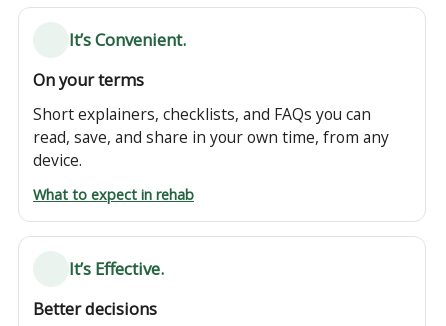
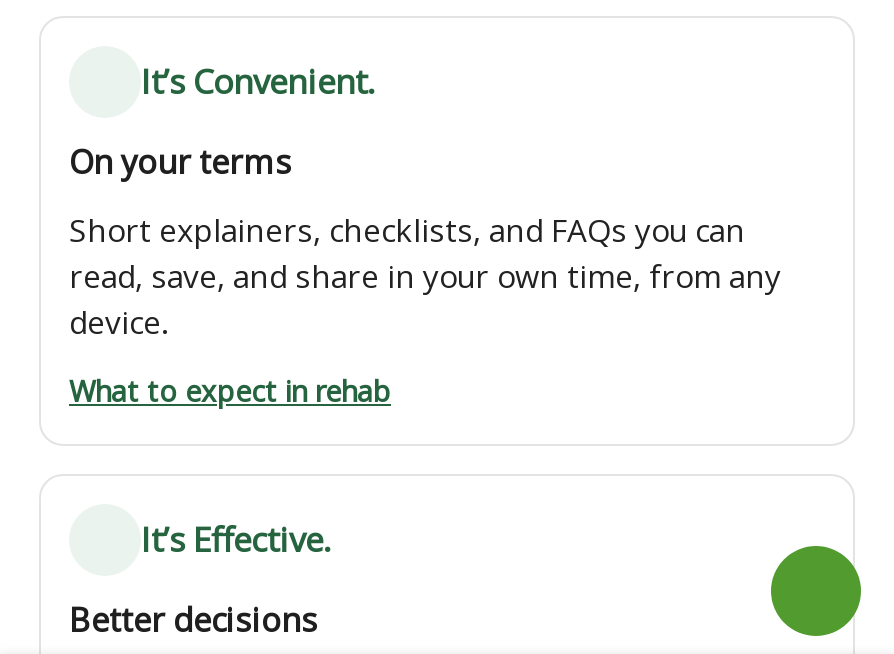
none -> [769,544,863,638] [image]

